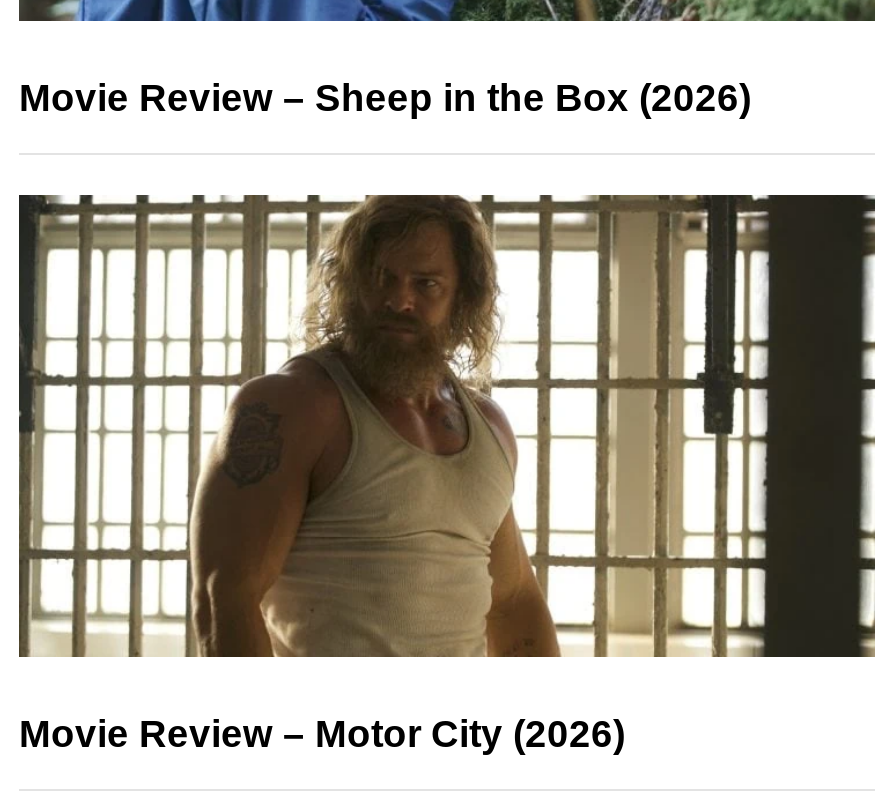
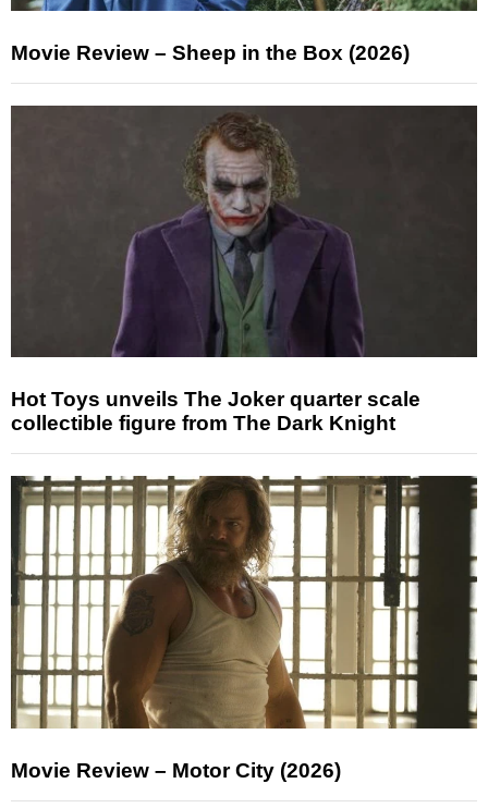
none -> [11,105,477,435] [image] | Hot Toys unveils The Joker quarter scale | collectible figure from The Dark Knight

